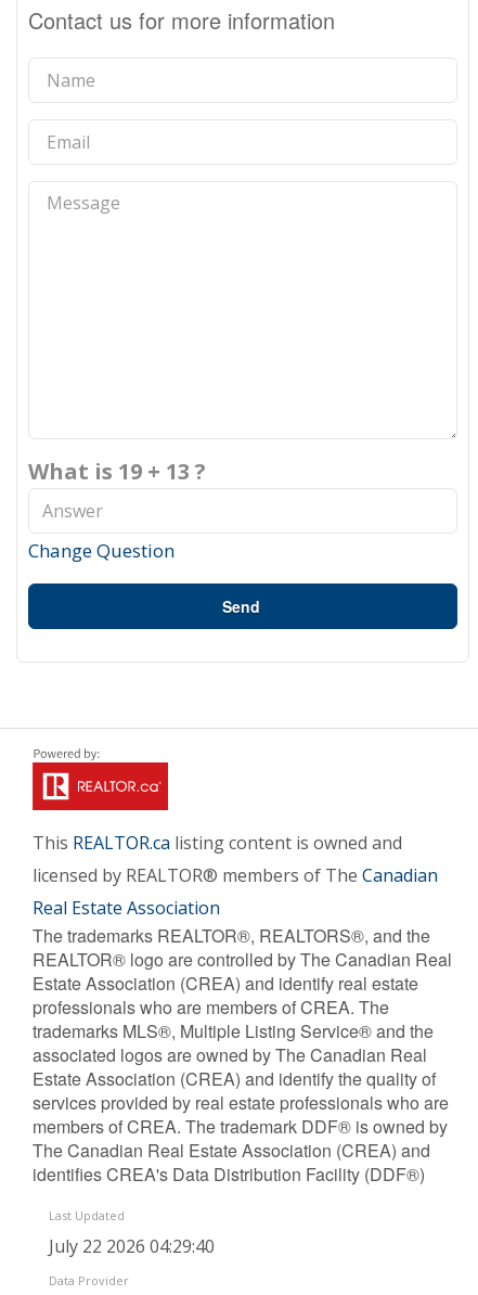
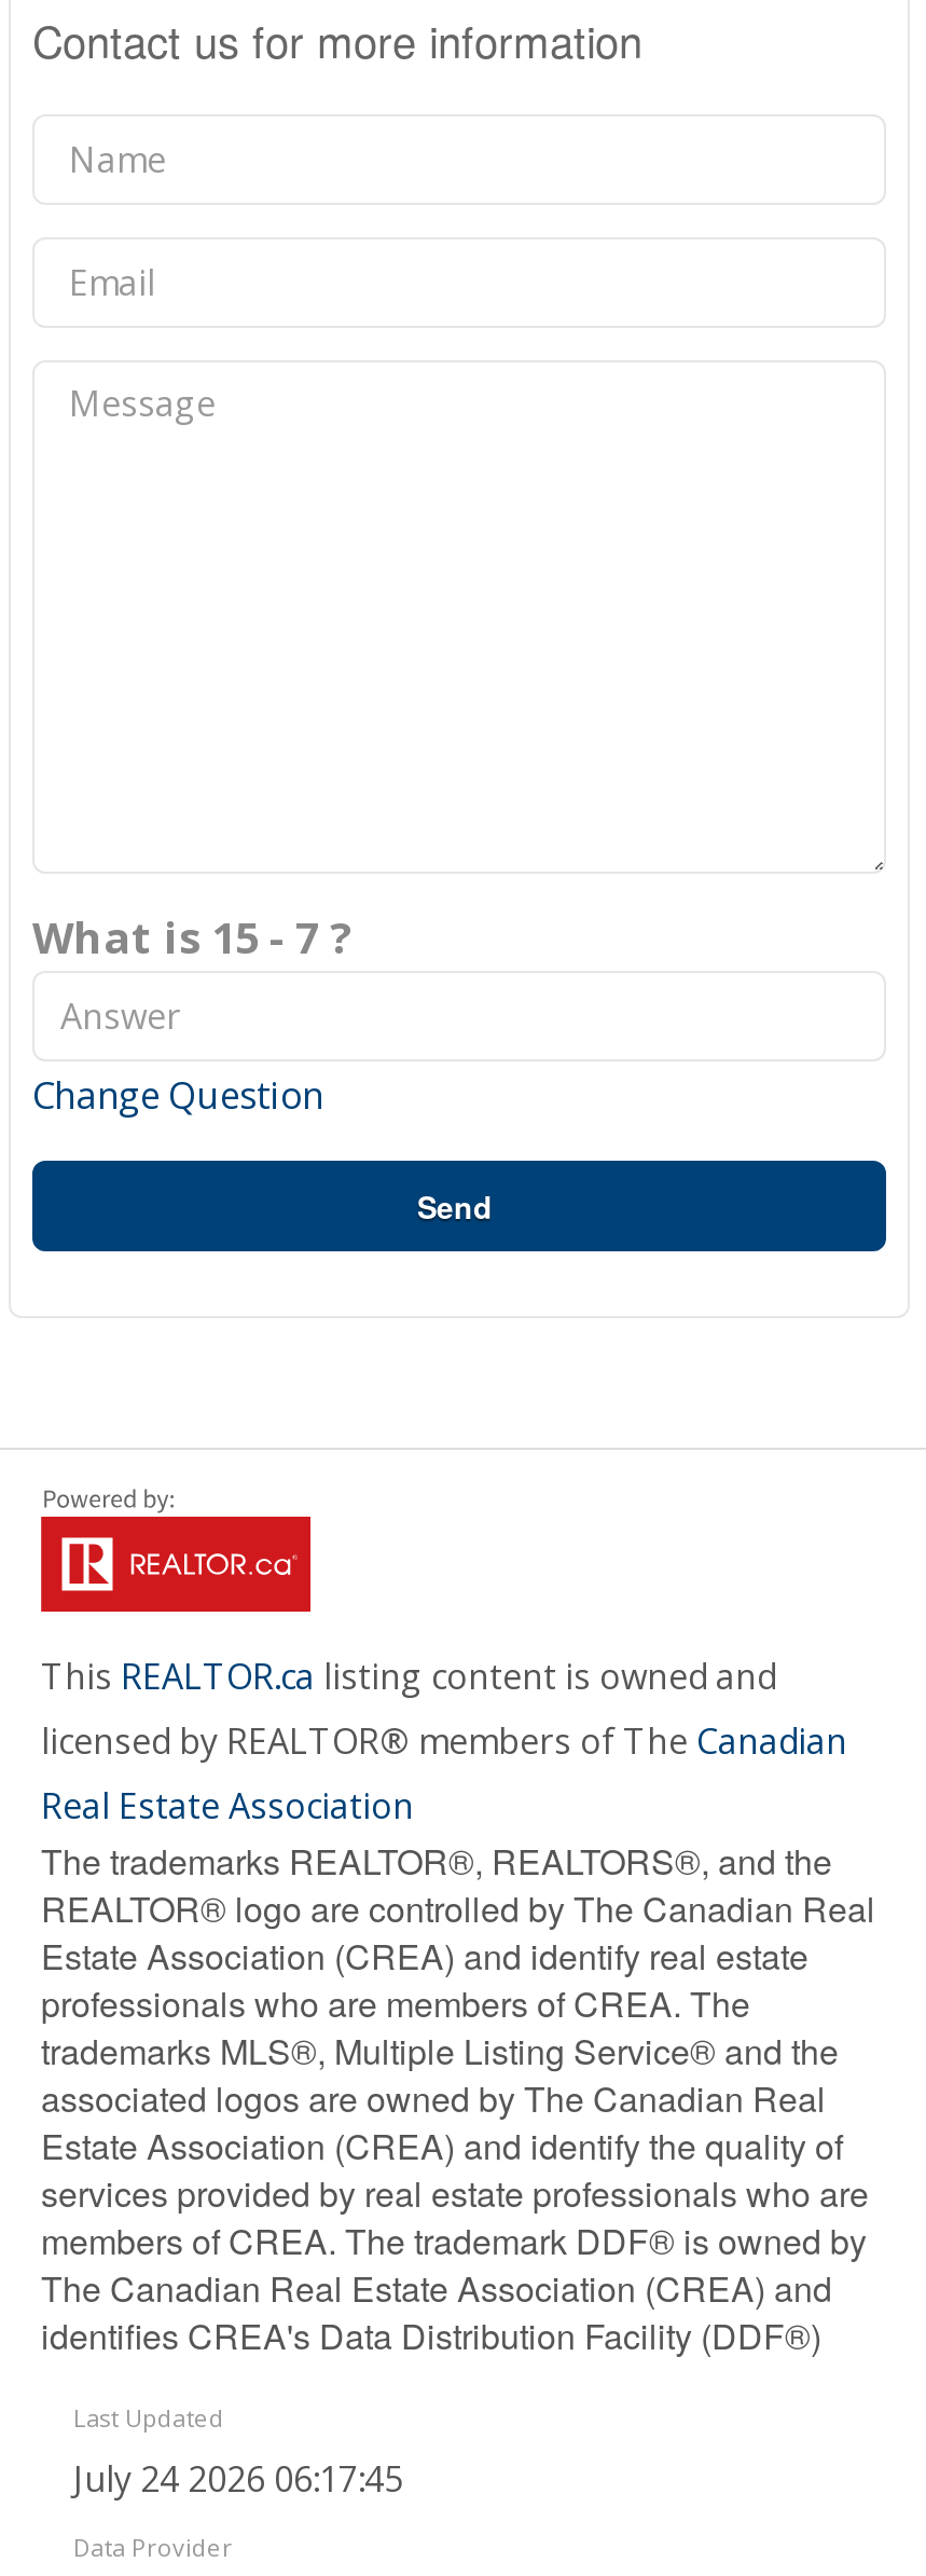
[28,457,206,486] What is 19 + 13 ? -> [32,908,351,966] What is 15 - 7 ?
[49,1234,215,1258] July 22 2026 04:29:40 -> [73,2455,403,2502] July 24 2026 06:17:45

